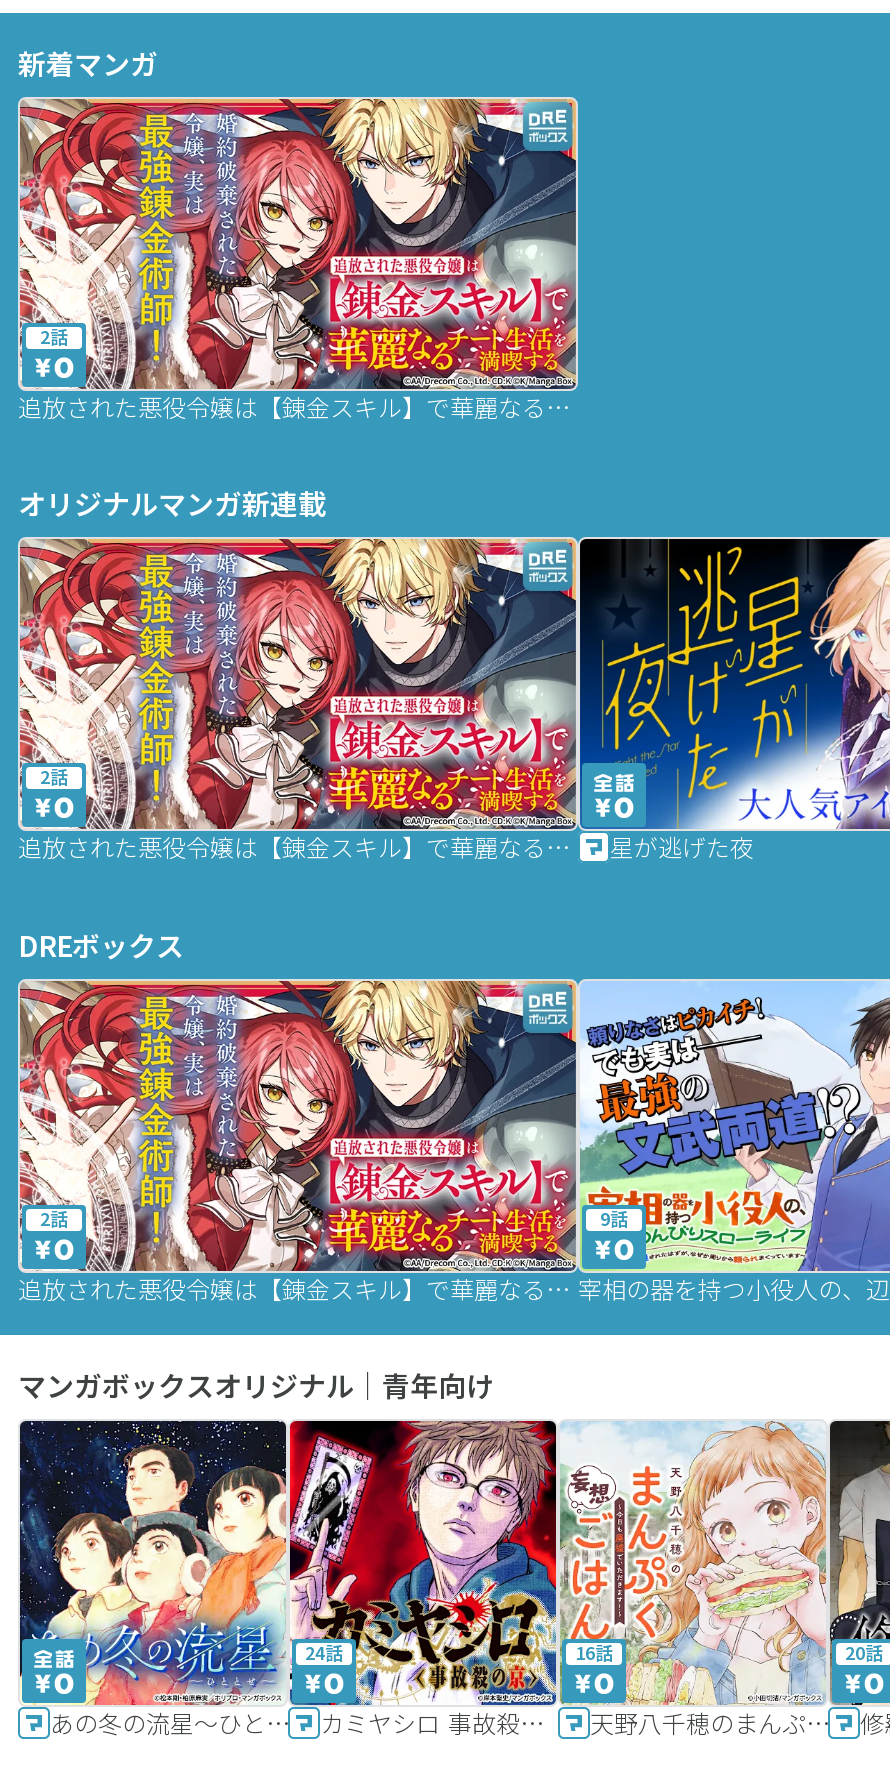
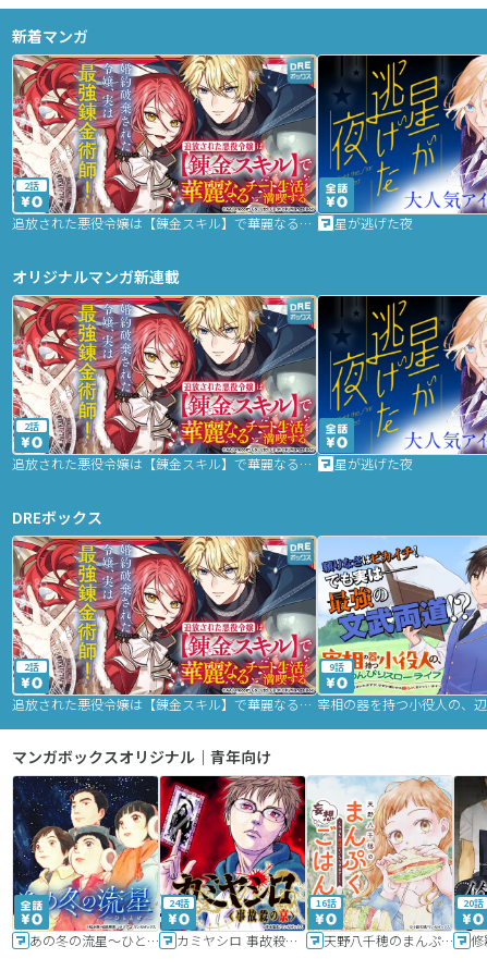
none -> [316,53,484,232] [image] | 星が逃げた夜

